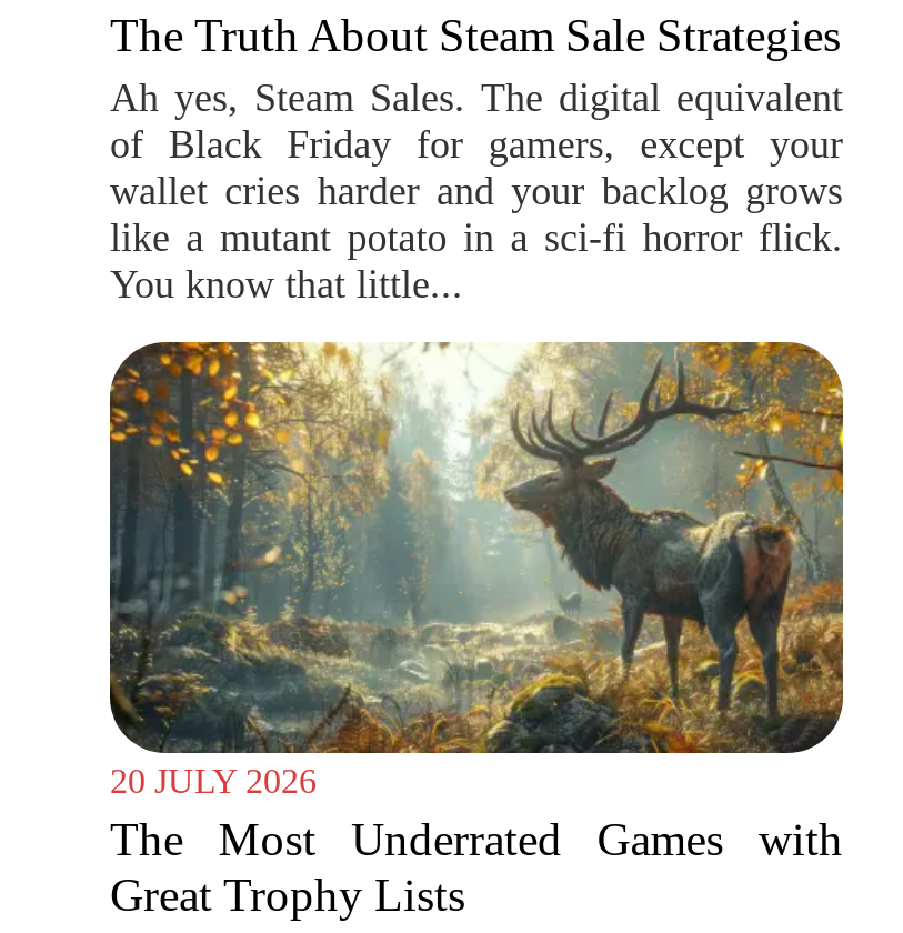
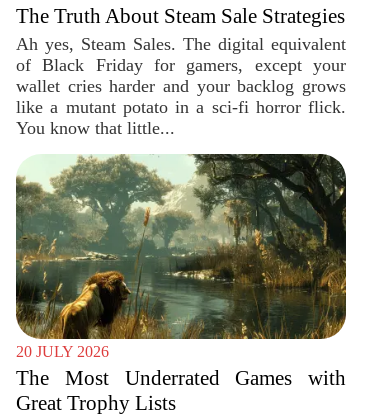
[110,340,845,755] [image] -> [16,153,347,340] [image]

